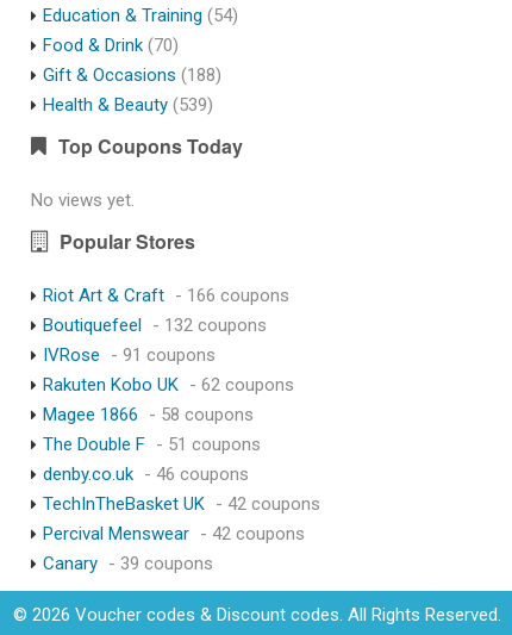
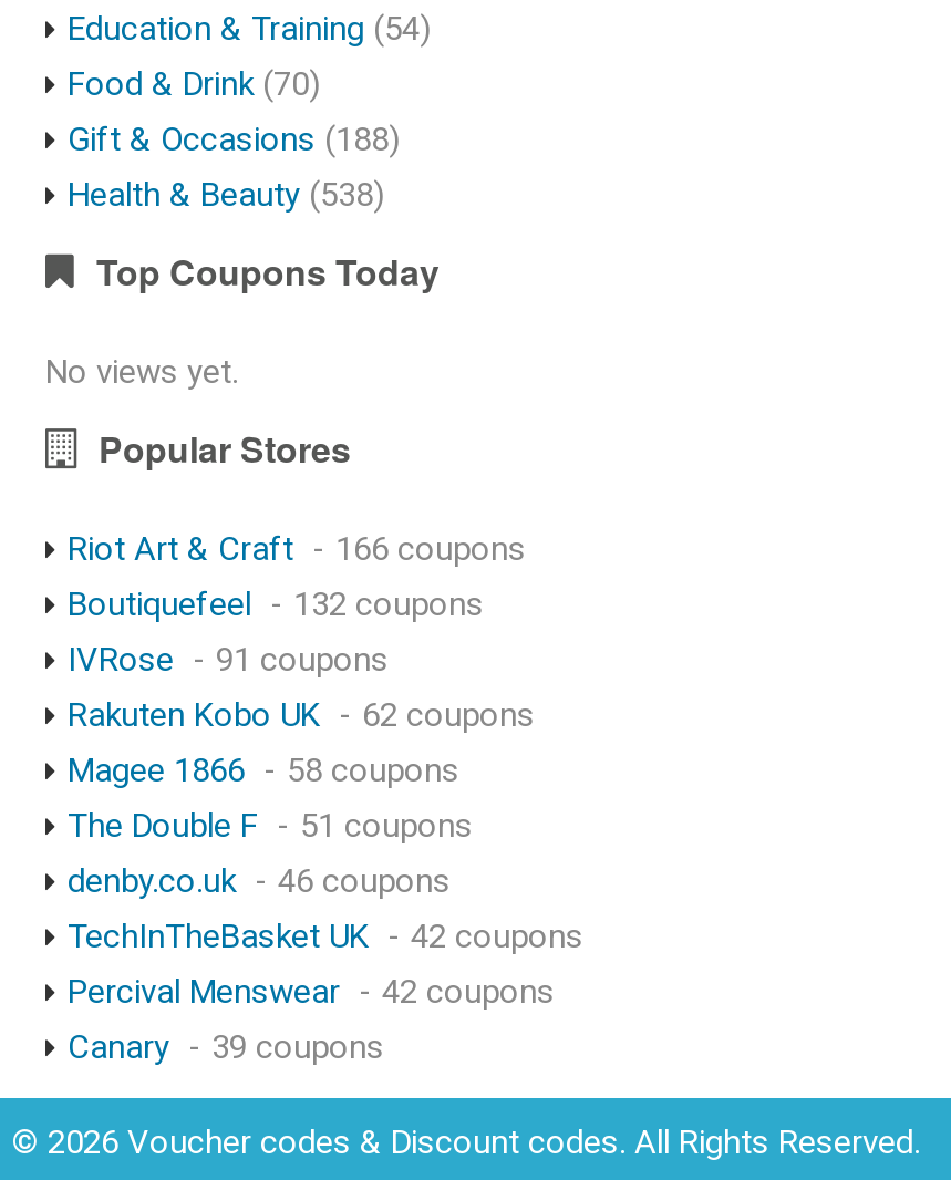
[43,94,213,115] Health & Beauty (539) -> [68,174,384,214] Health & Beauty (538)

